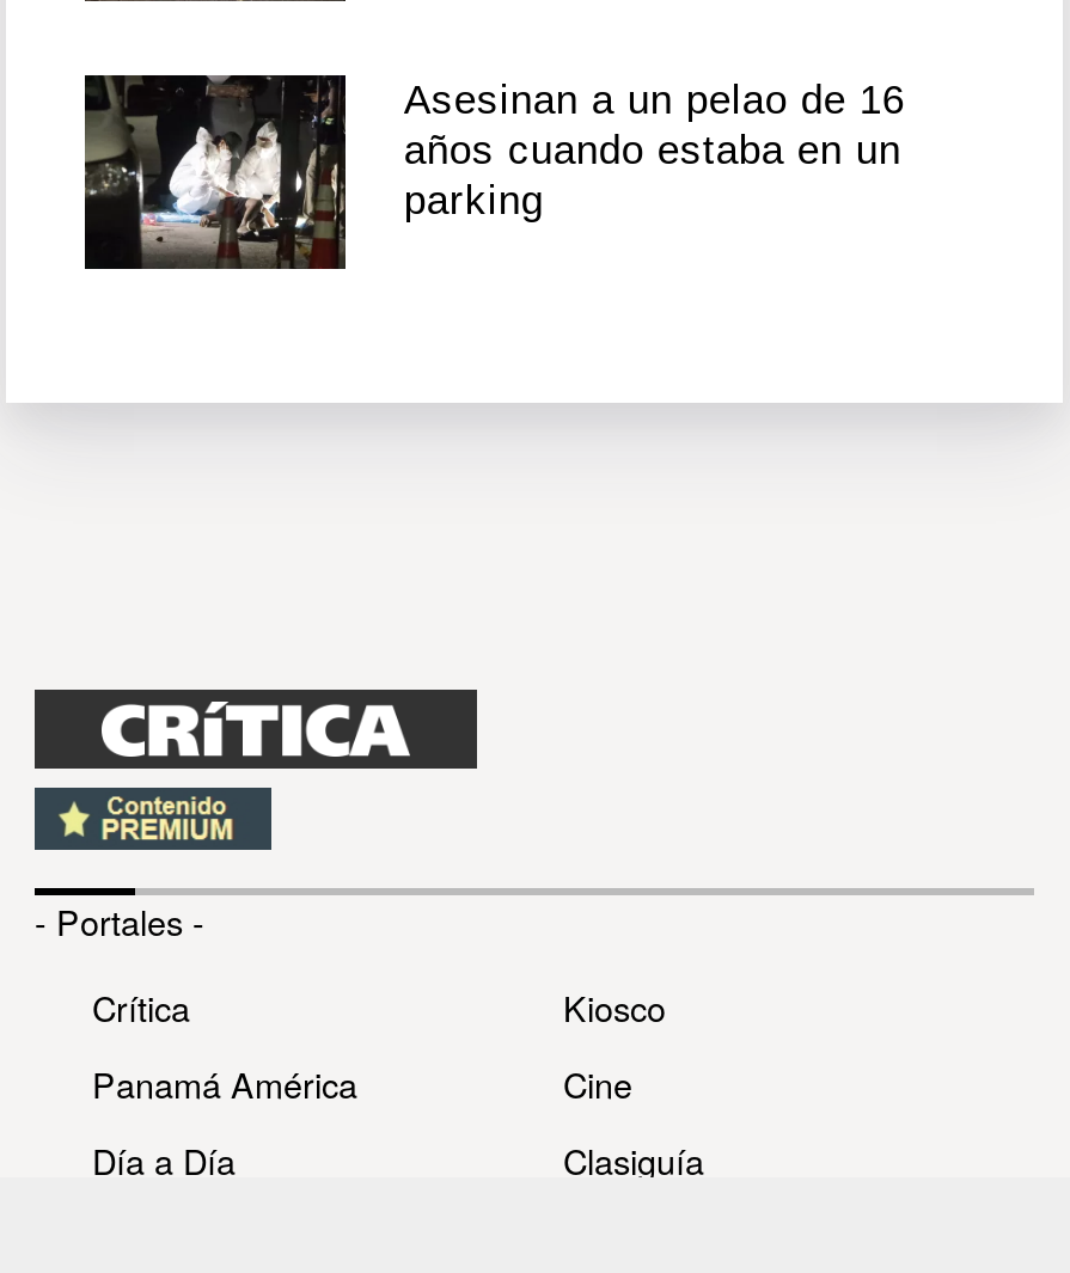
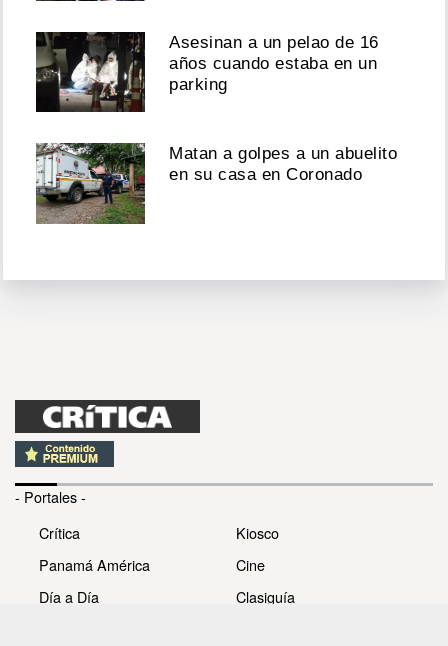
none -> [35,143,397,225] [image] | Matan a golpes a un abuelito | en su casa en Coronado

